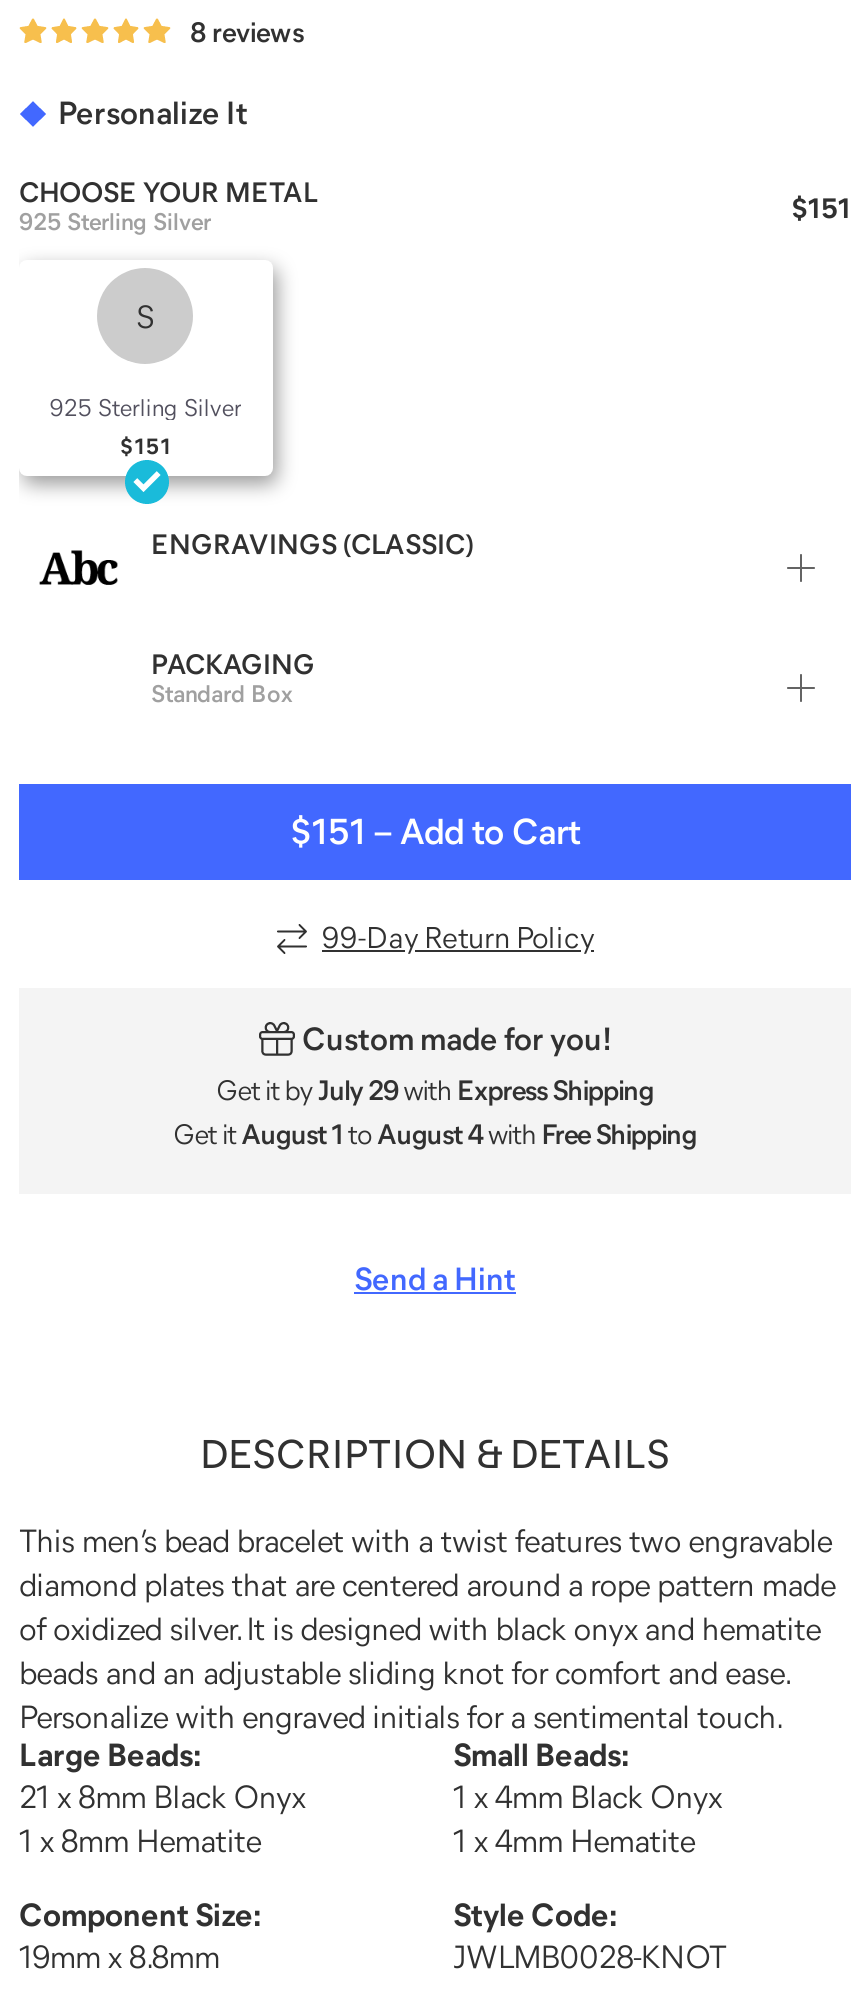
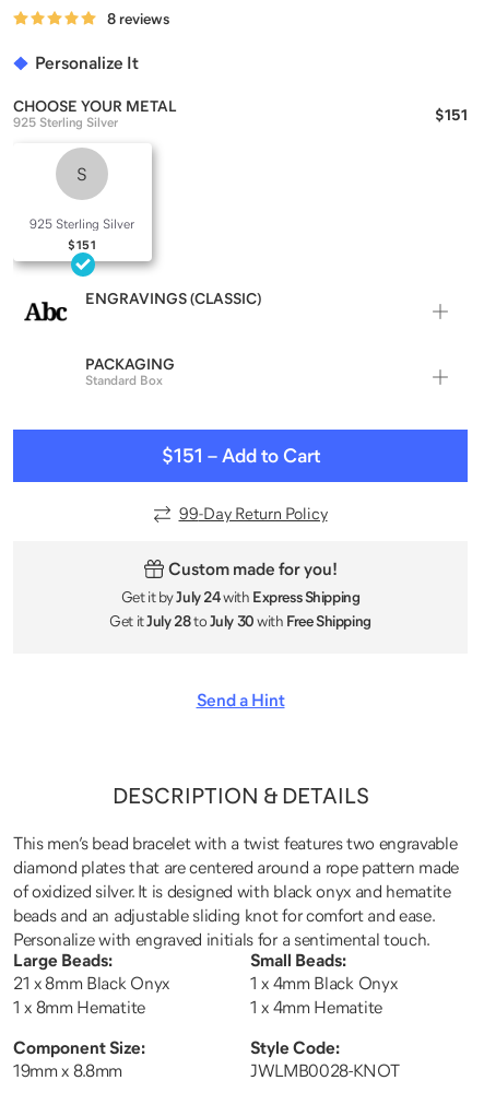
[216,1077,654,1105] Get it by July 29 with Express Shipping -> [121,590,360,605] Get it by July 24 with Express Shipping
[173,1121,697,1149] Get it August 1 to August 4 with Free Shipping -> [109,614,371,629] Get it July 28 to July 30 with Free Shipping

